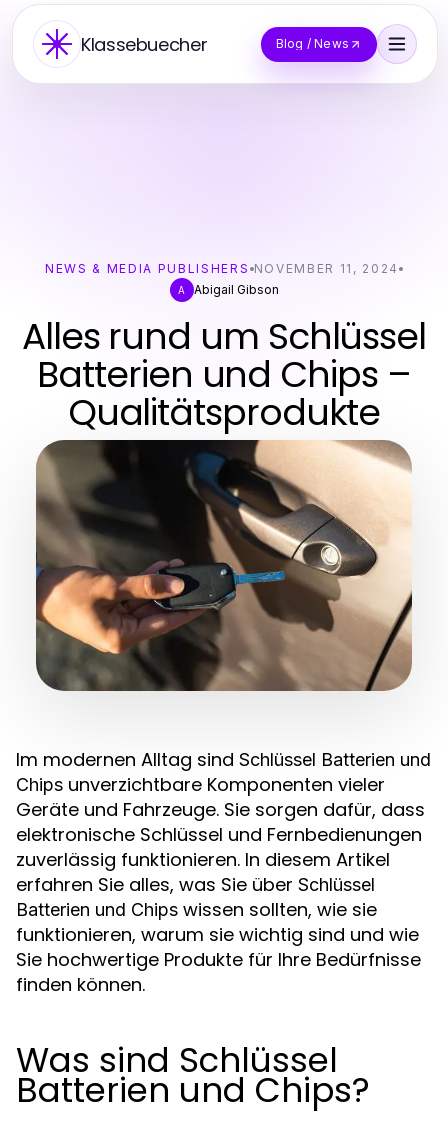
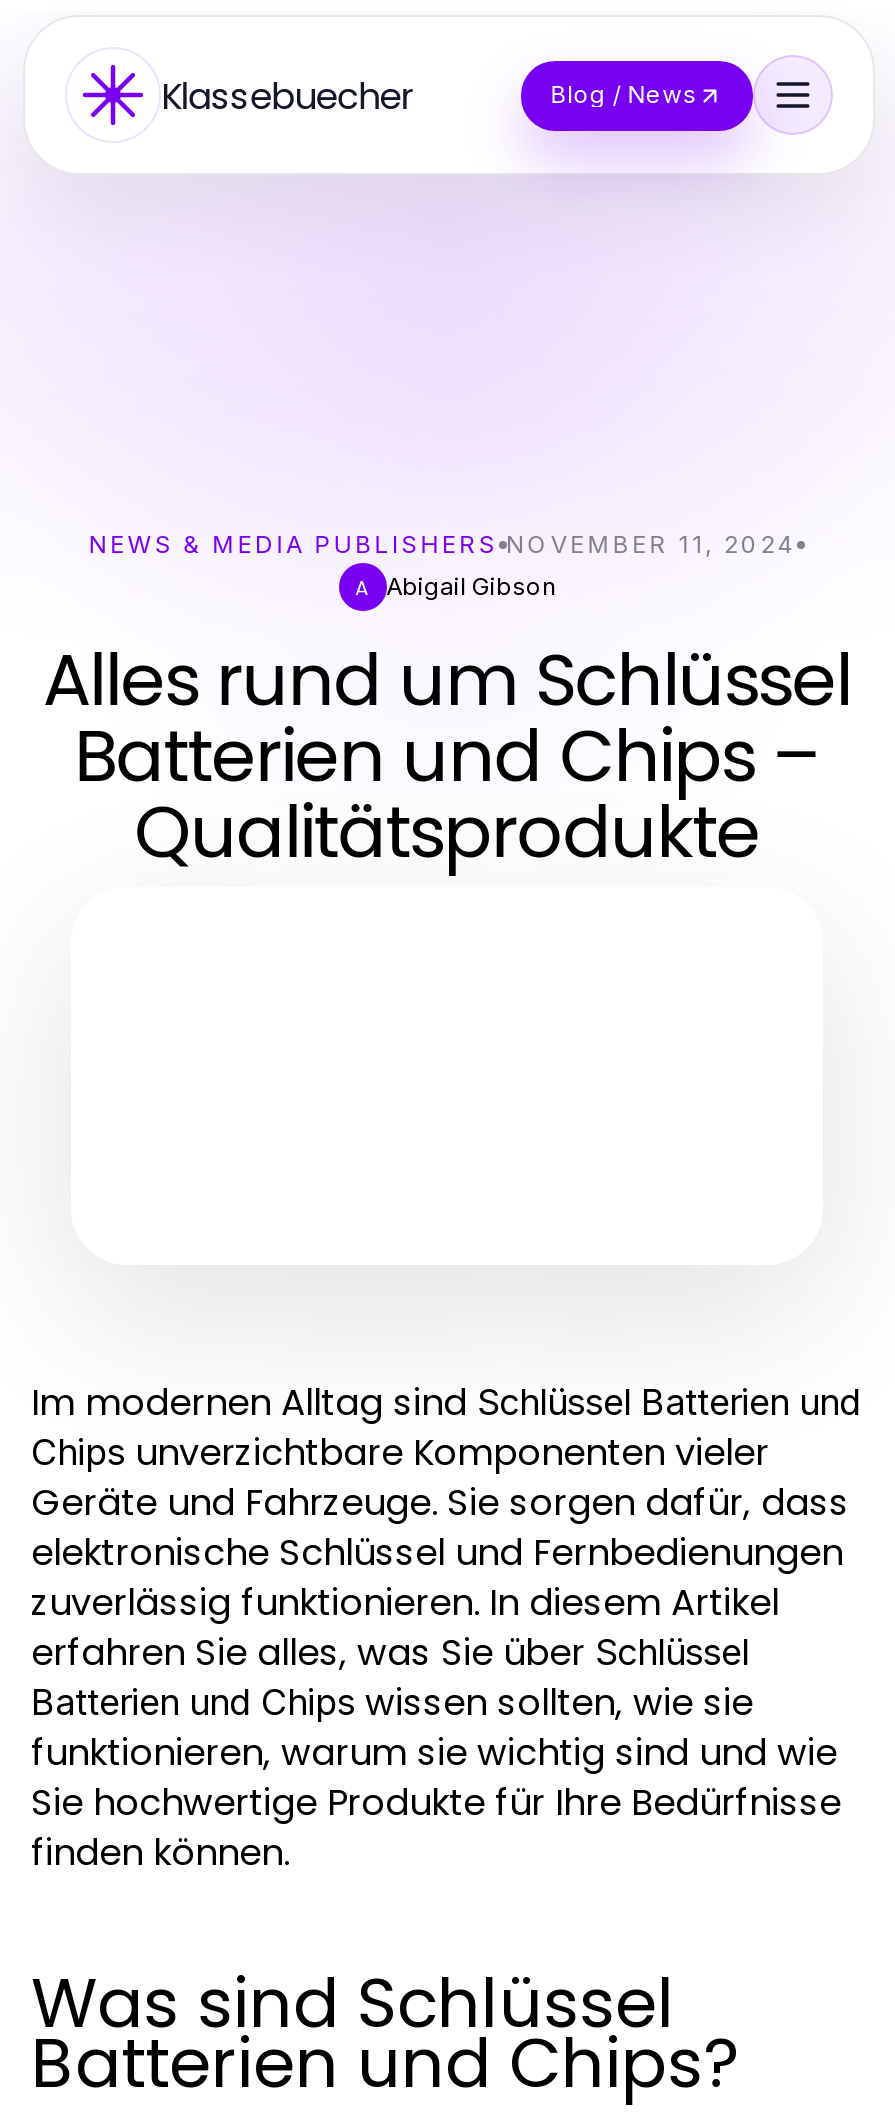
[35,439,413,692] [image] -> none

